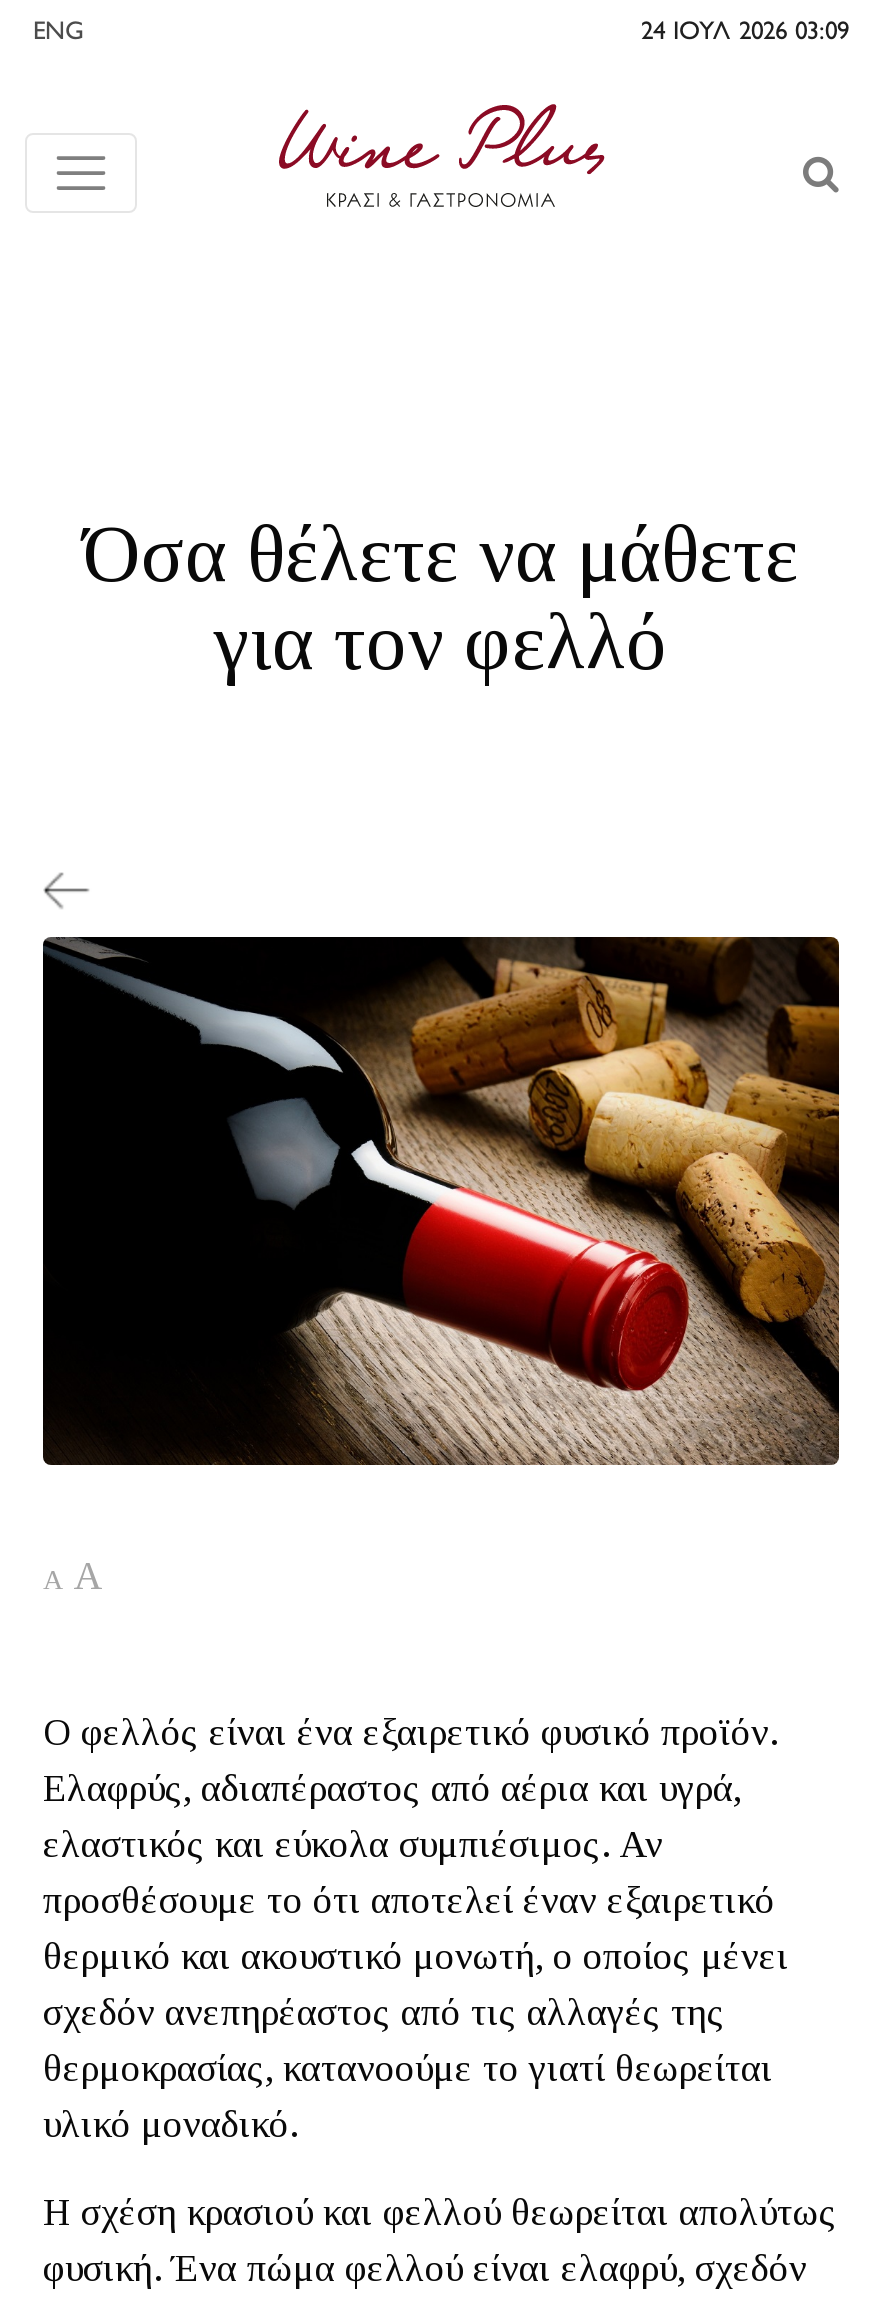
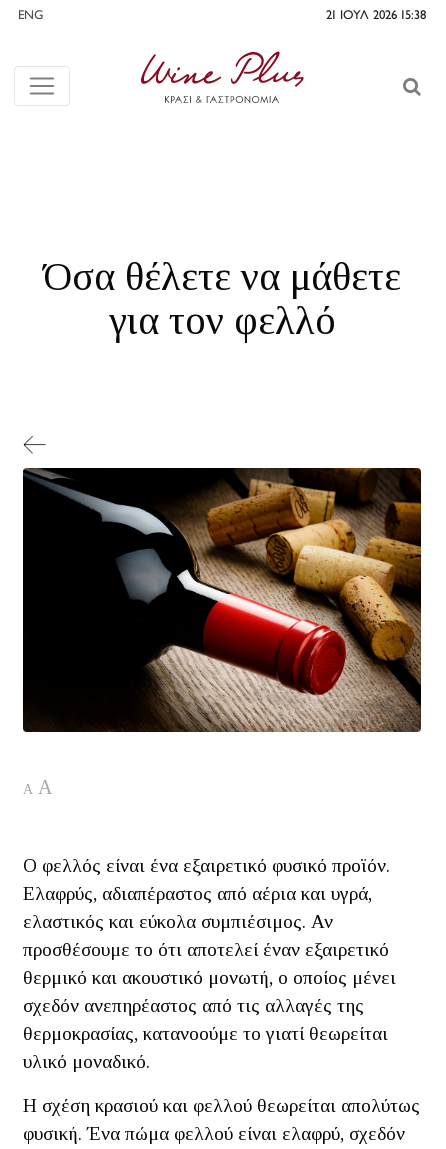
[641,21,849,45] 24 ΙΟΥΛ 2026 03:09 -> [326,10,426,22] 21 ΙΟΥΛ 2026 15:38

